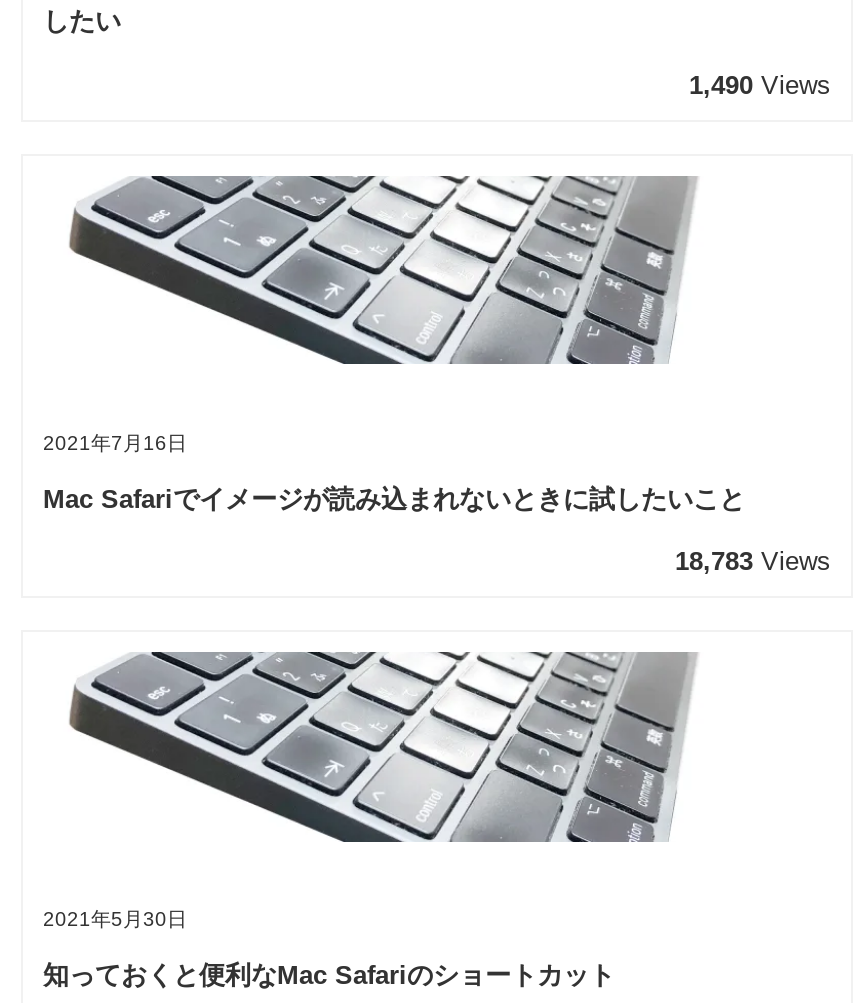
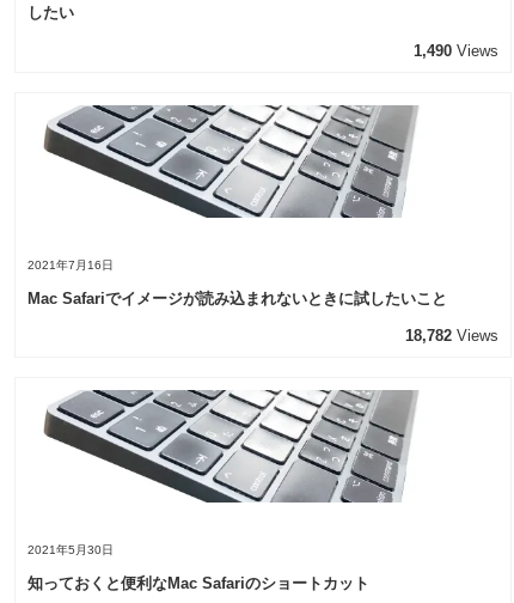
[675,546,831,576] 18,783 Views -> [405,327,498,345] 18,782 Views

